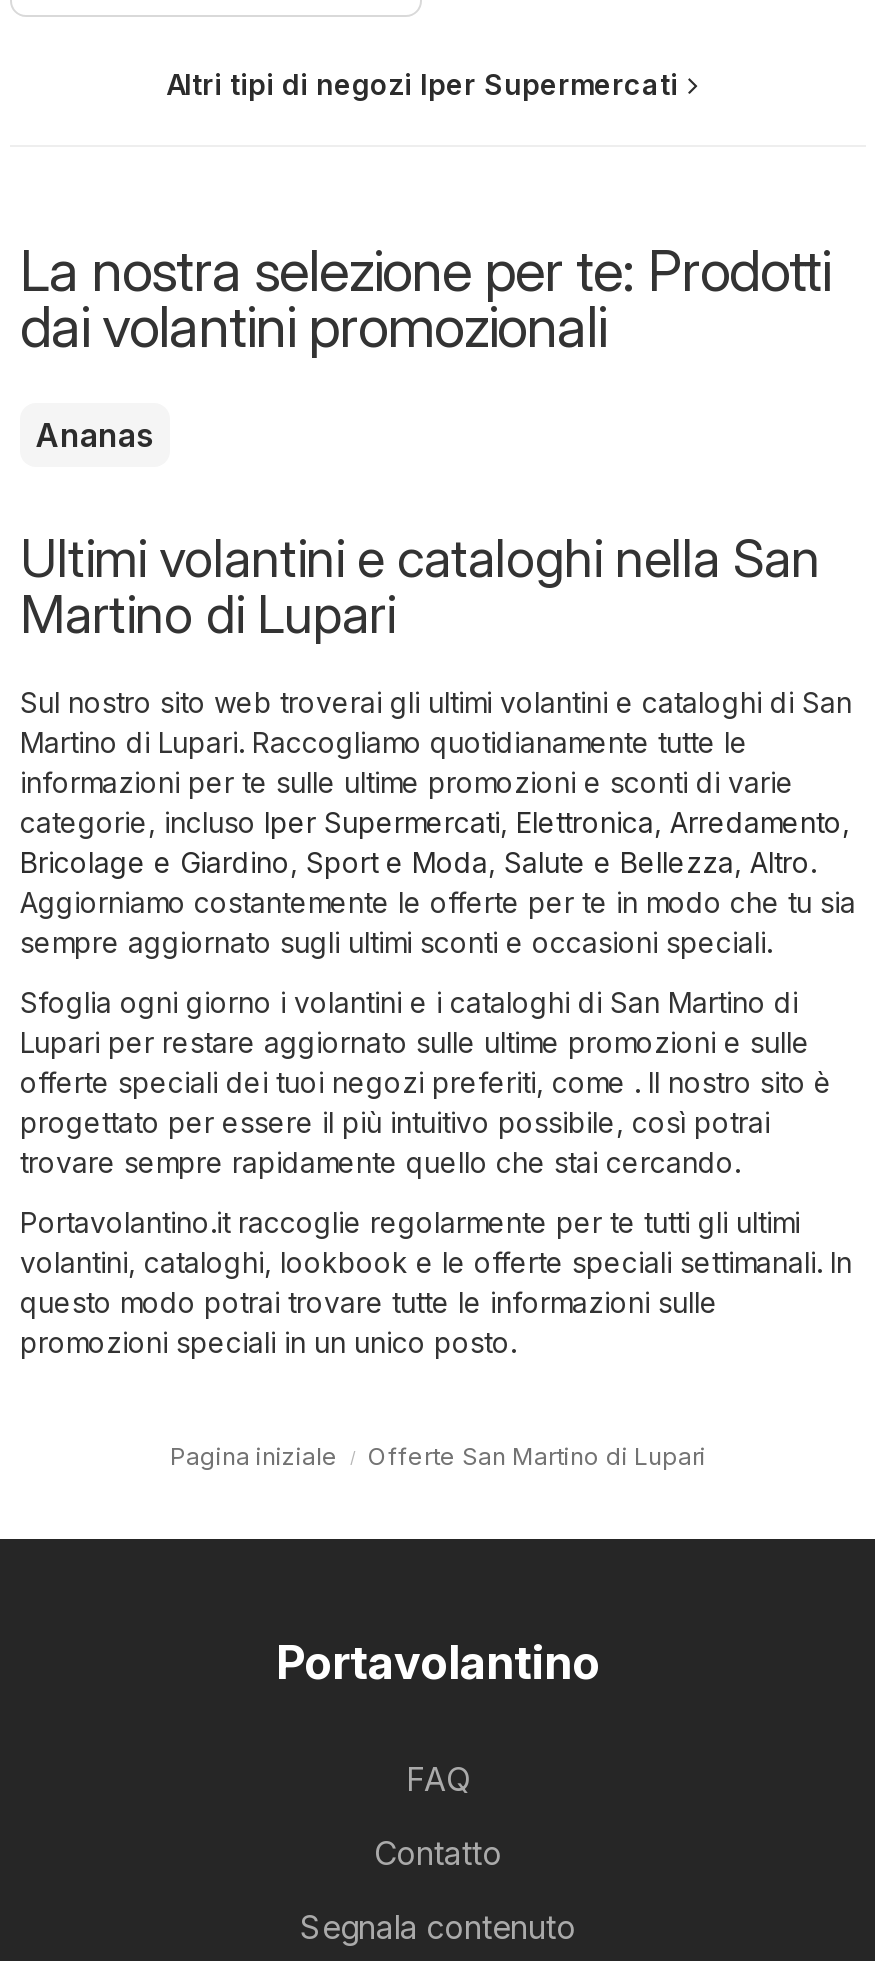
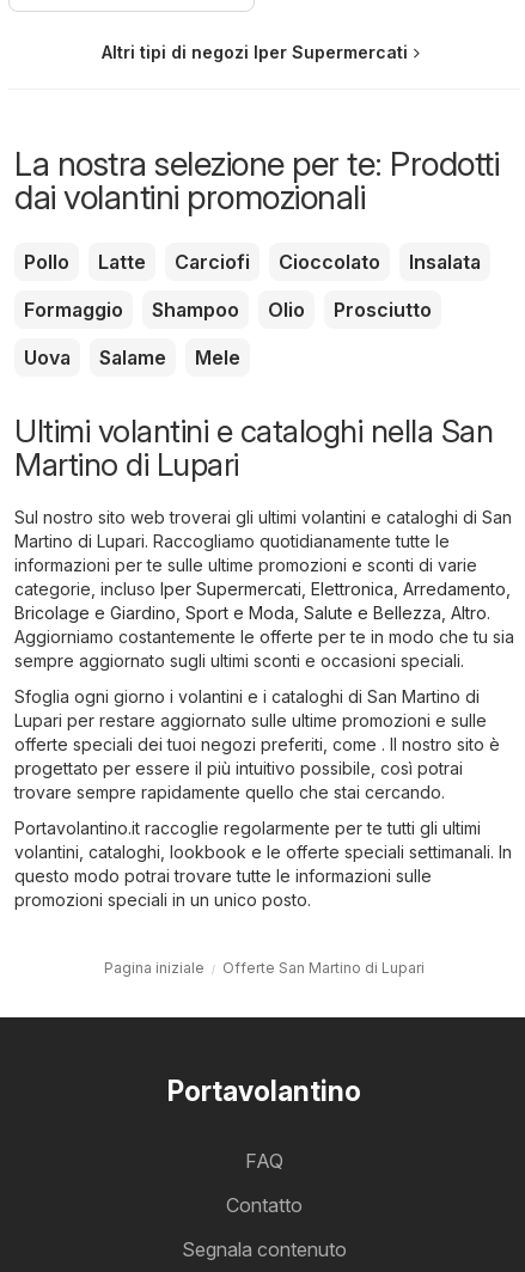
[36,415,154,455] Ananas -> [24,250,481,370] Pollo | Latte | Carciofi | Cioccolato | Insalata | Formaggio | Shampoo | Olio | Prosciutto | Uova | Salame | Mele

